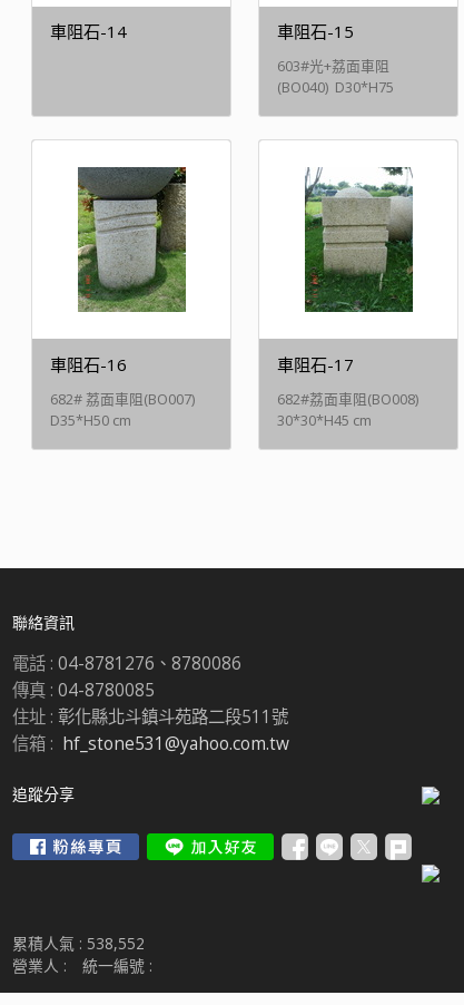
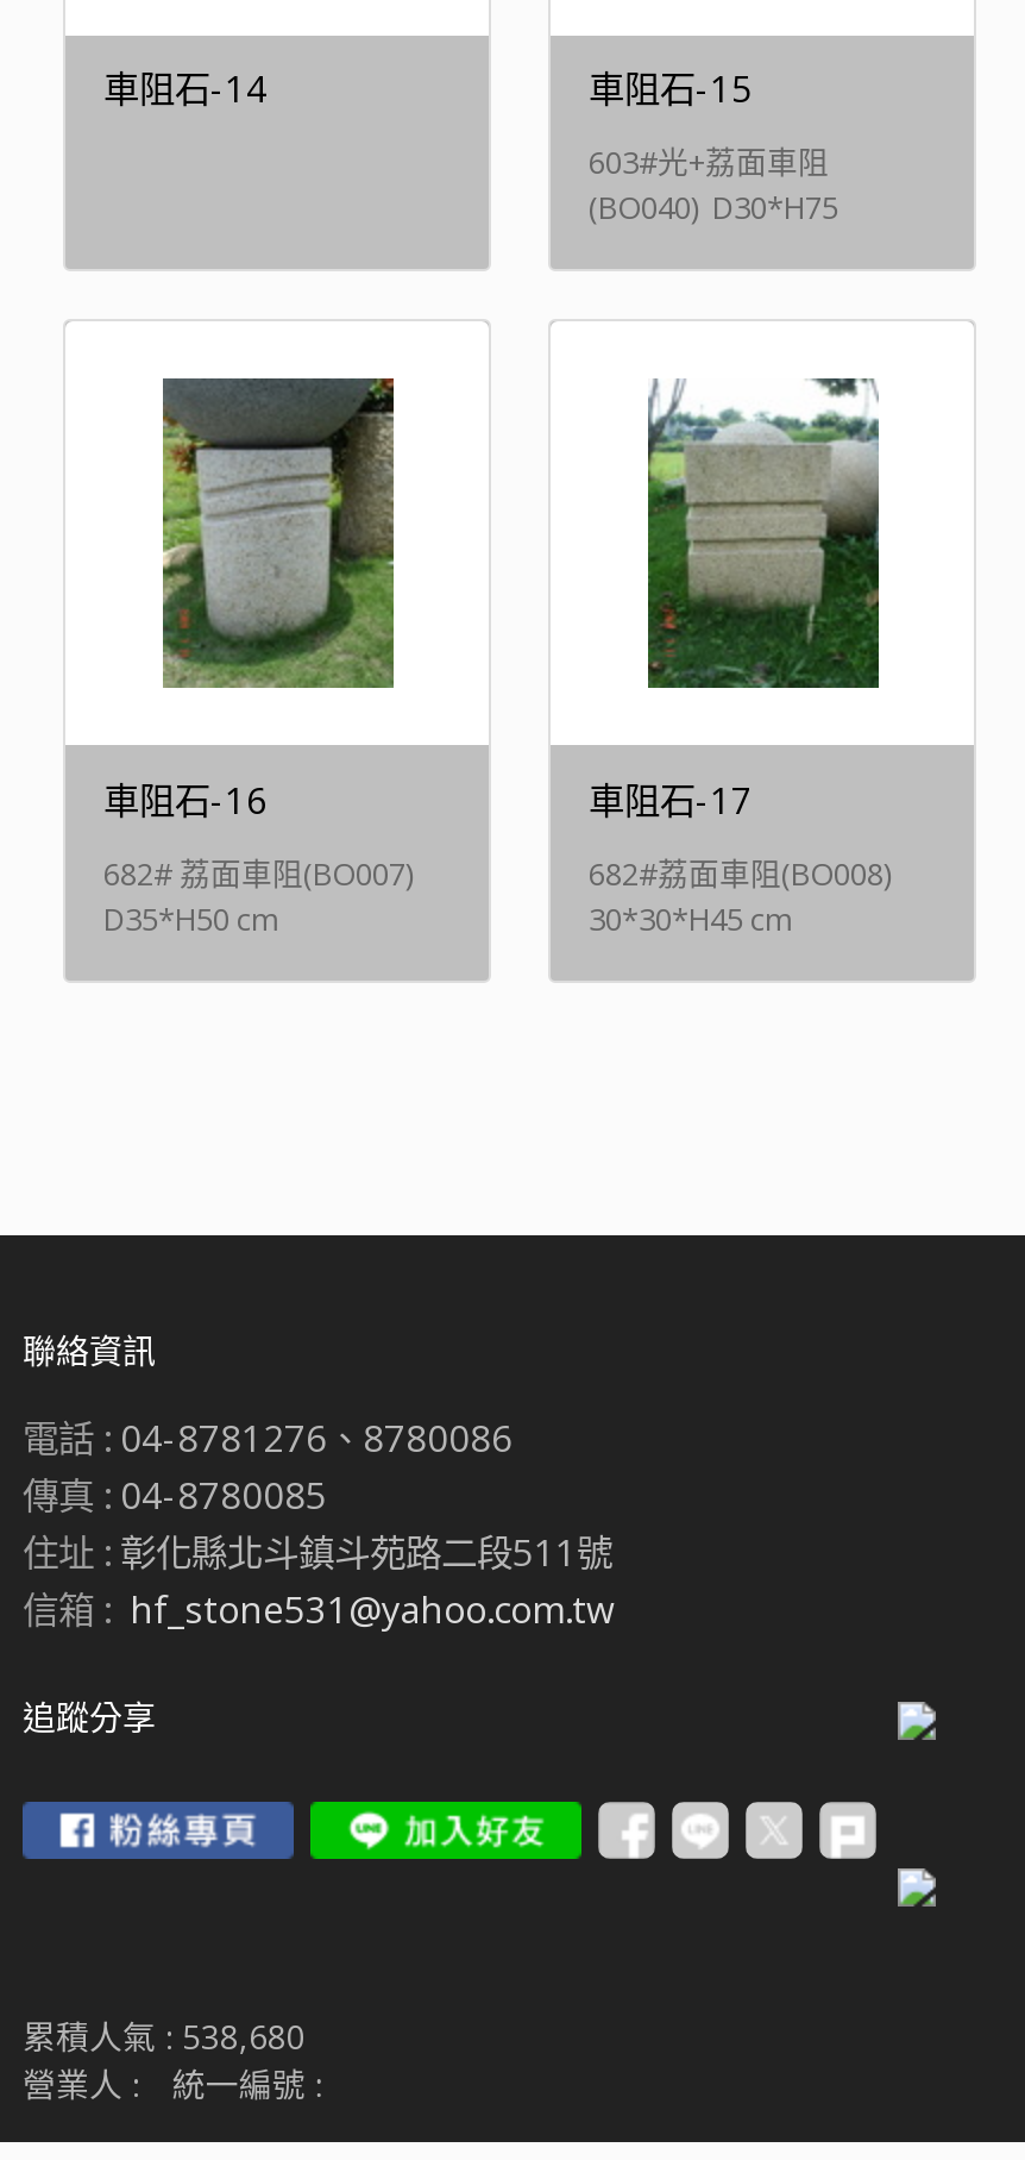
[12,933,145,954] 累積人氣 : 538,552 -> [23,2014,306,2060] 累積人氣 : 538,680

